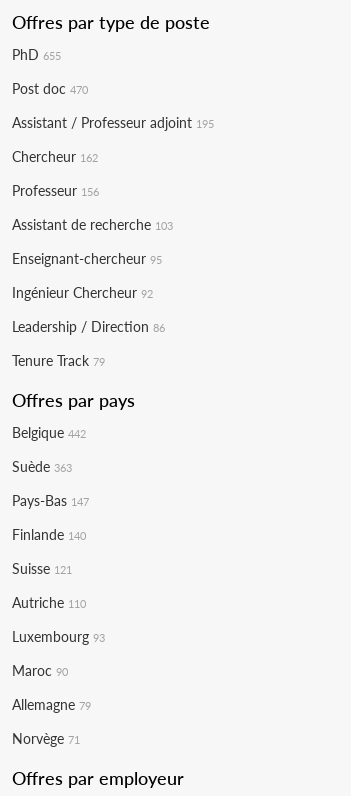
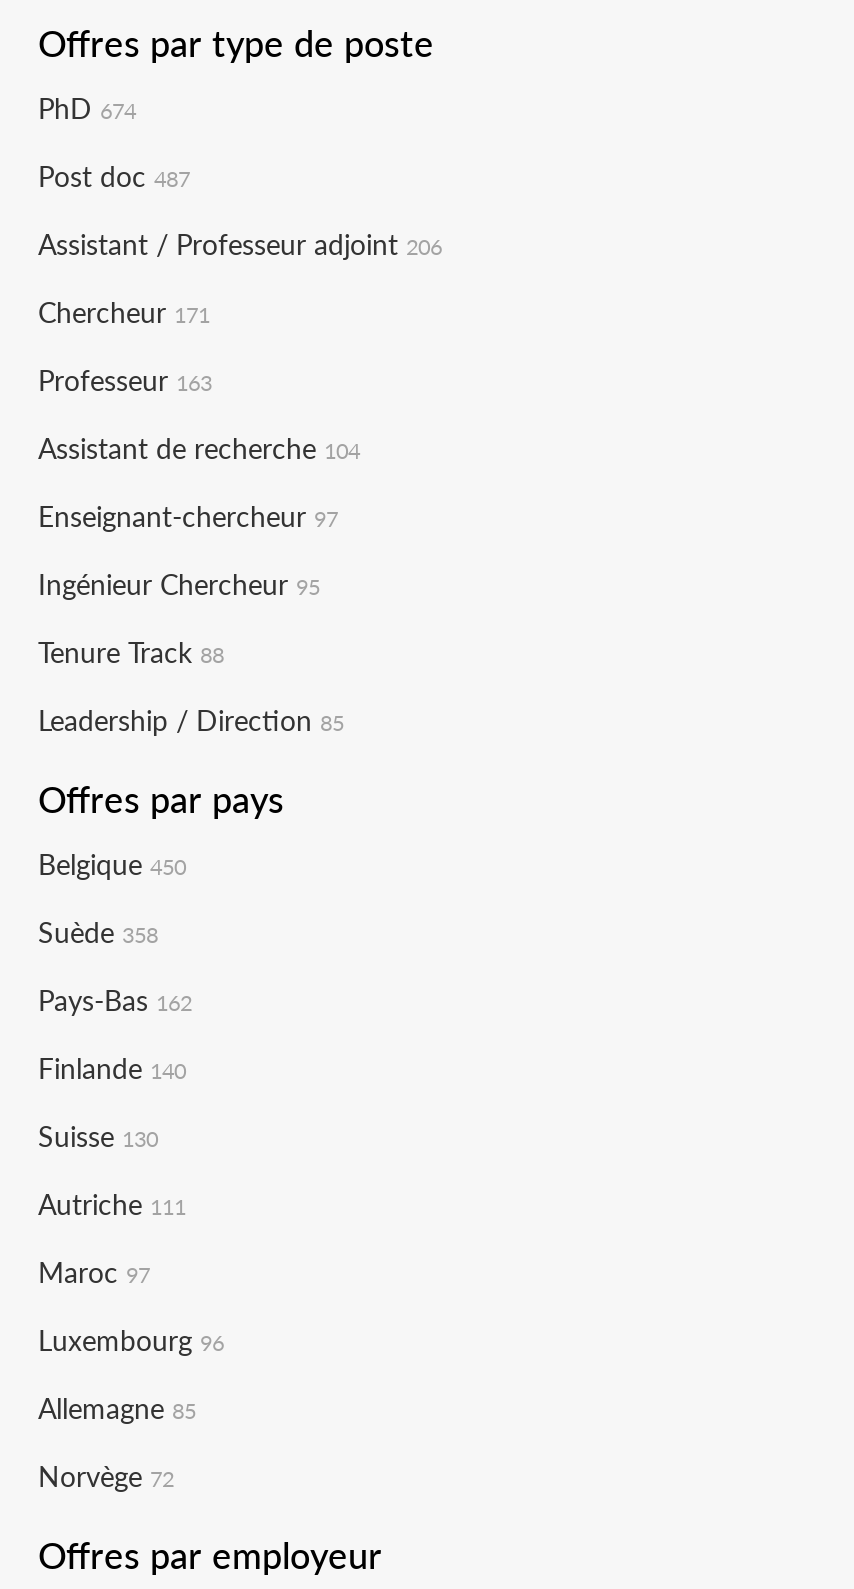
[12,44,61,64] PhD 655 -> [38,87,136,127] PhD 674
[12,78,88,98] Post doc 470 -> [38,155,190,195] Post doc 487
[12,112,214,132] Assistant / Professeur adjoint 195 -> [38,223,442,263] Assistant / Professeur adjoint 206
[12,146,98,166] Chercheur 162 -> [38,291,210,331] Chercheur 171
[12,180,99,200] Professeur 156 -> [38,359,212,399] Professeur 163
[12,214,173,234] Assistant de recherche 103 -> [38,427,360,467] Assistant de recherche 104
[12,248,162,268] Enseignant-chercheur 95 -> [38,495,338,535] Enseignant-chercheur 97
[12,282,153,302] Ingénieur Chercheur 92 -> [38,563,320,603] Ingénieur Chercheur 95
[12,316,165,336] Leadership / Direction 86 -> [38,631,224,671] Tenure Track 88
[12,350,105,370] Tenure Track 79 -> [38,699,344,739] Leadership / Direction 85
[12,422,86,442] Belgique 442 -> [38,843,186,883] Belgique 450
[12,456,72,476] Suède 363 -> [38,911,158,951] Suède 358
[12,490,89,510] Pays-Bas 147 -> [38,979,192,1019] Pays-Bas 162
[12,558,72,578] Suisse 121 -> [38,1115,158,1155] Suisse 130
[12,592,86,612] Autriche 110 -> [38,1183,186,1223] Autriche 111
[12,626,105,646] Luxembourg 93 -> [38,1251,150,1291] Maroc 97
[12,660,68,680] Maroc 90 -> [38,1319,224,1359] Luxembourg 96
[12,694,91,714] Allemagne 79 -> [38,1387,196,1427] Allemagne 85
[12,728,80,748] Norvège 71 -> [38,1455,174,1495] Norvège 72

